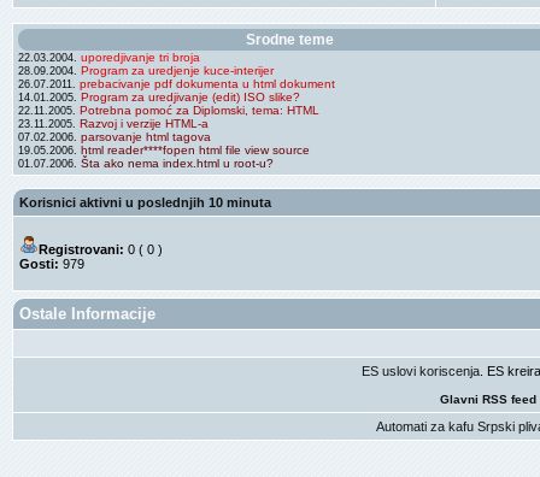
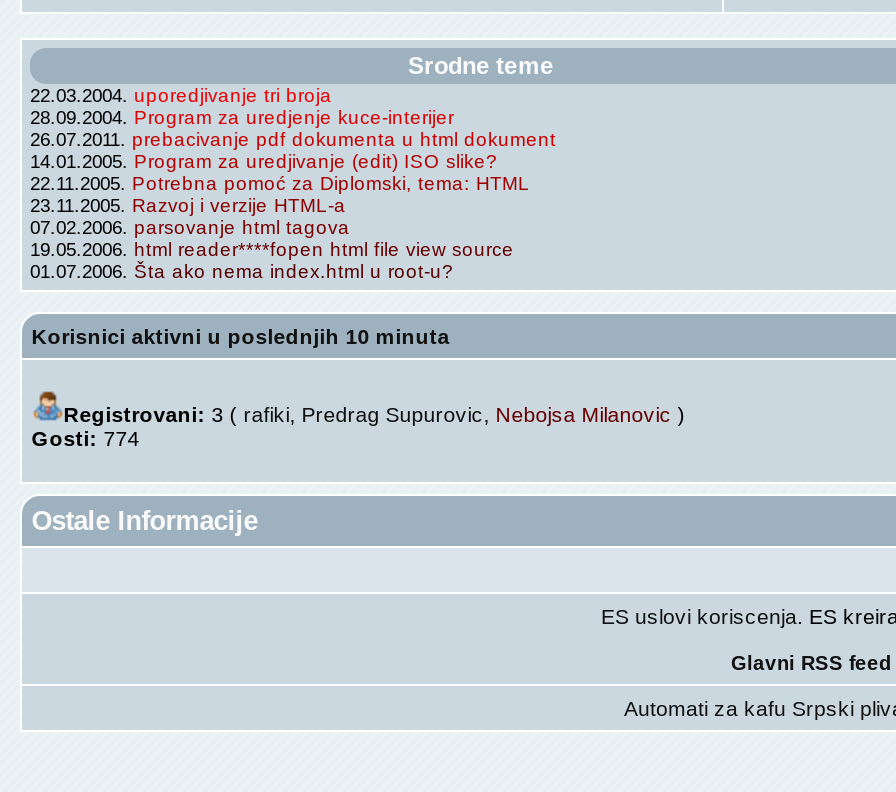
[19,243,162,272] Registrovani: 0 ( 0 ) | Gosti:979 -> [32,403,686,451] Registrovani: 3 (rafiki, Predrag Supurovic, Nebojsa Milanovic) | Gosti:774

